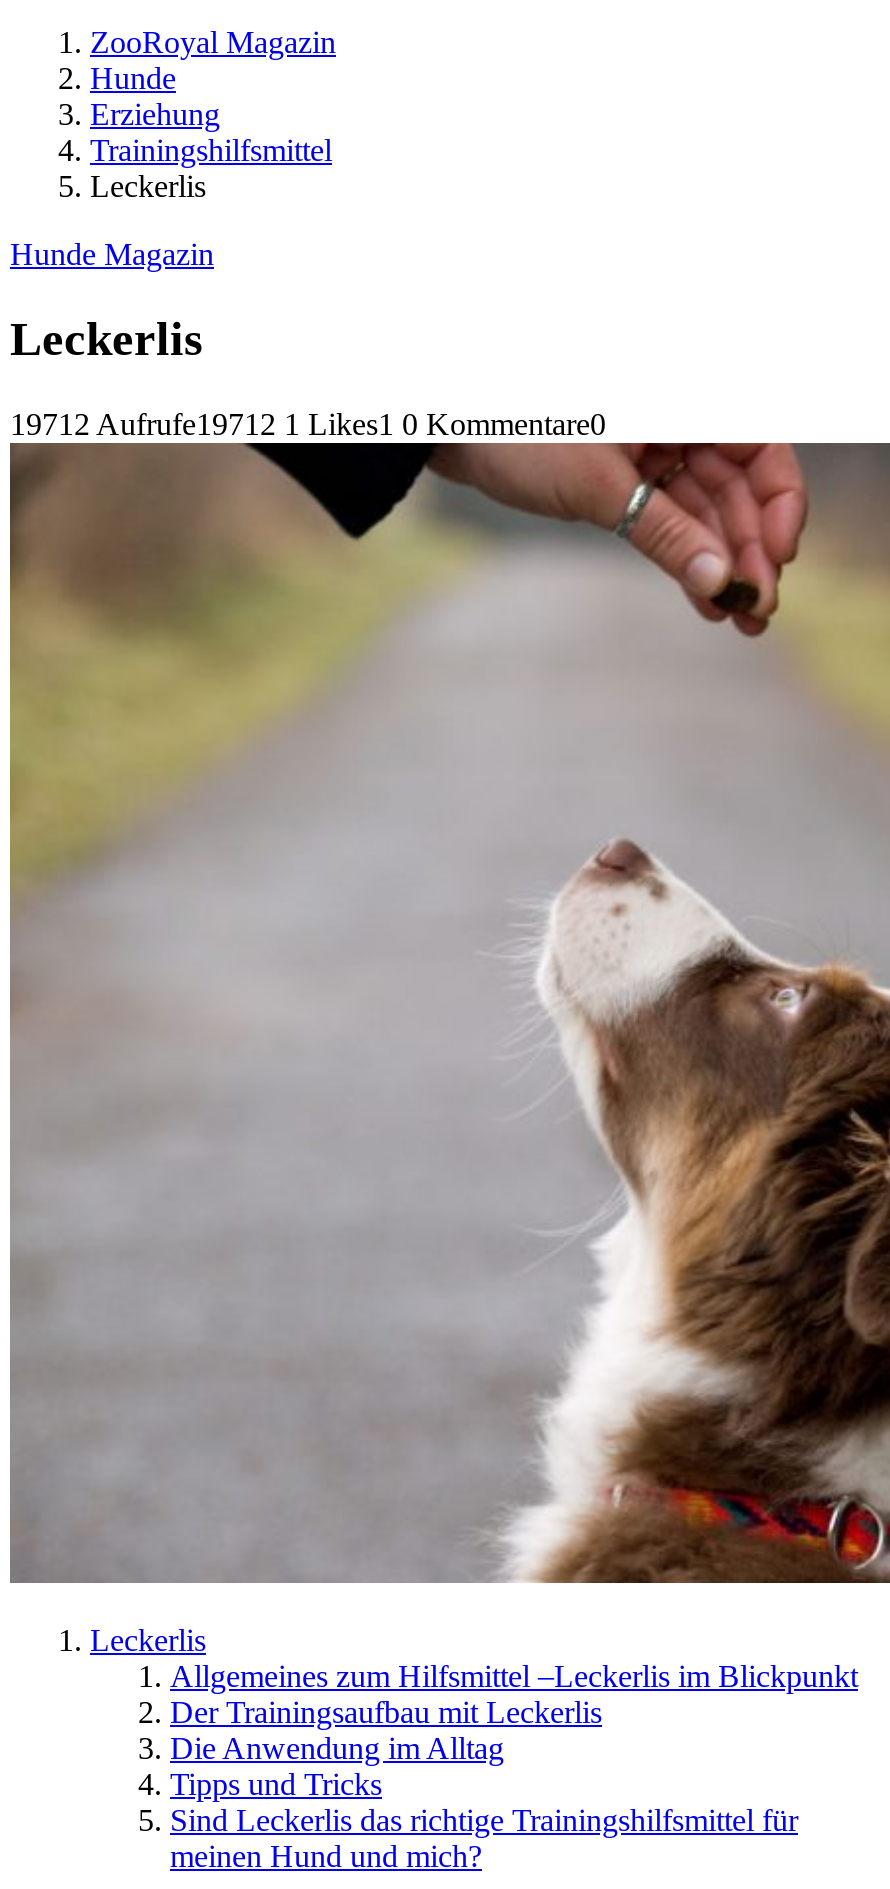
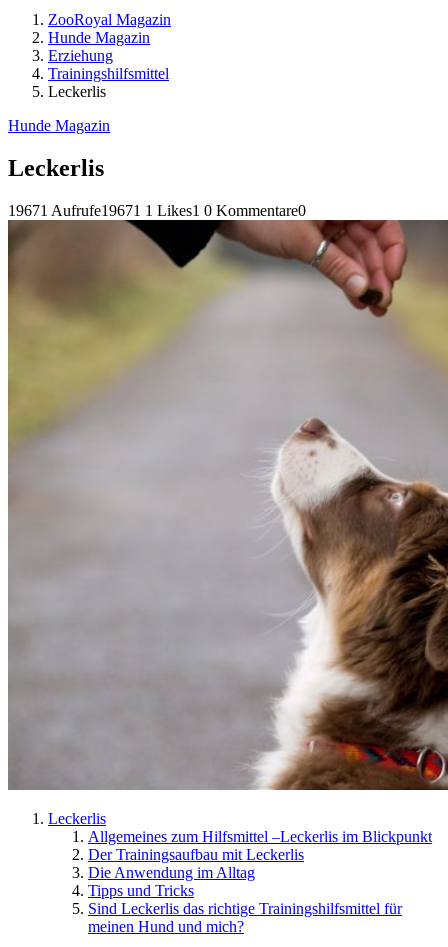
[90,61,176,95] Hunde -> [48,29,150,46] Hunde Magazin
[10,407,606,441] 19712 Aufrufe19712 1 Likes1 0 Kommentare0 -> [8,202,306,219] 19671 Aufrufe19671 1 Likes1 0 Kommentare0

